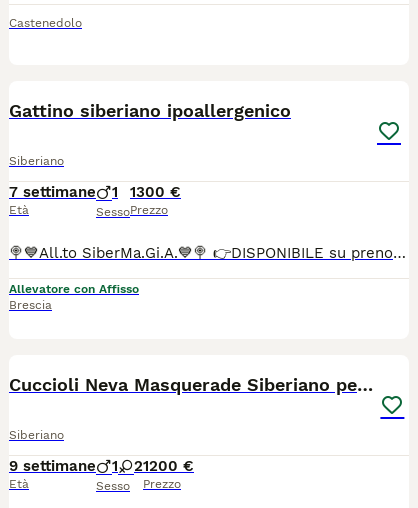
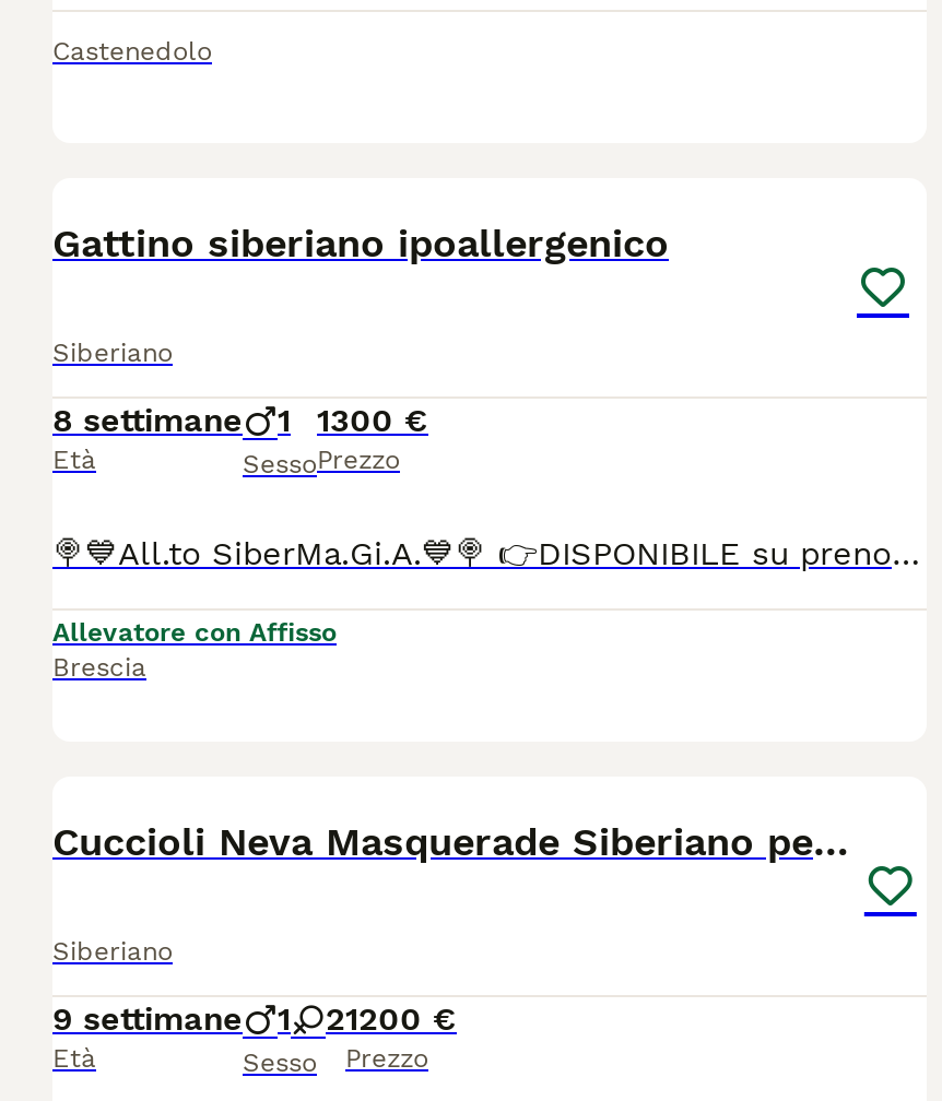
[9,183,181,201] 7 settimane 1 1300 € -> [52,401,428,440] 8 settimane 1 1300 €

